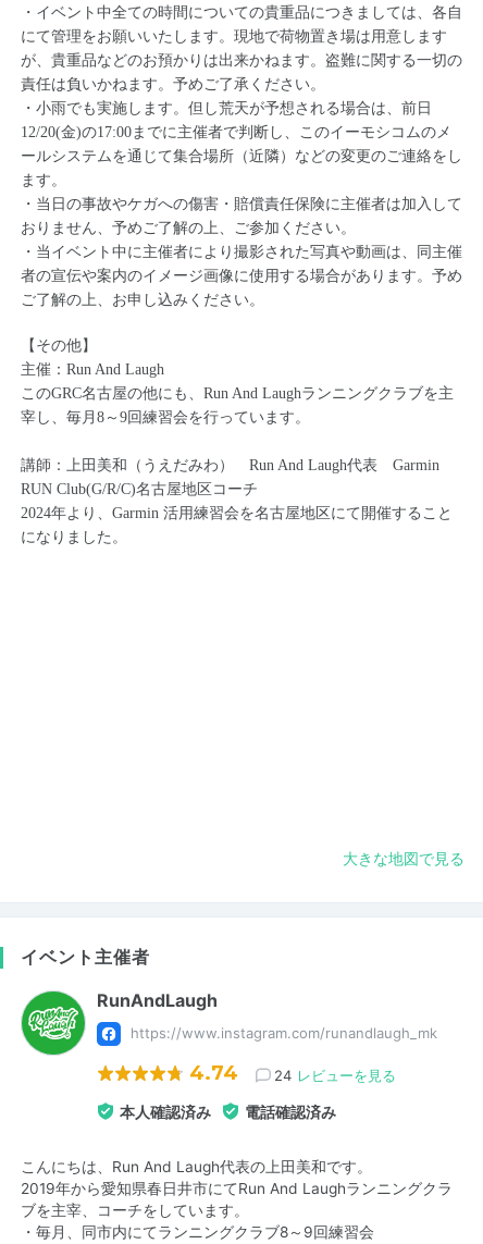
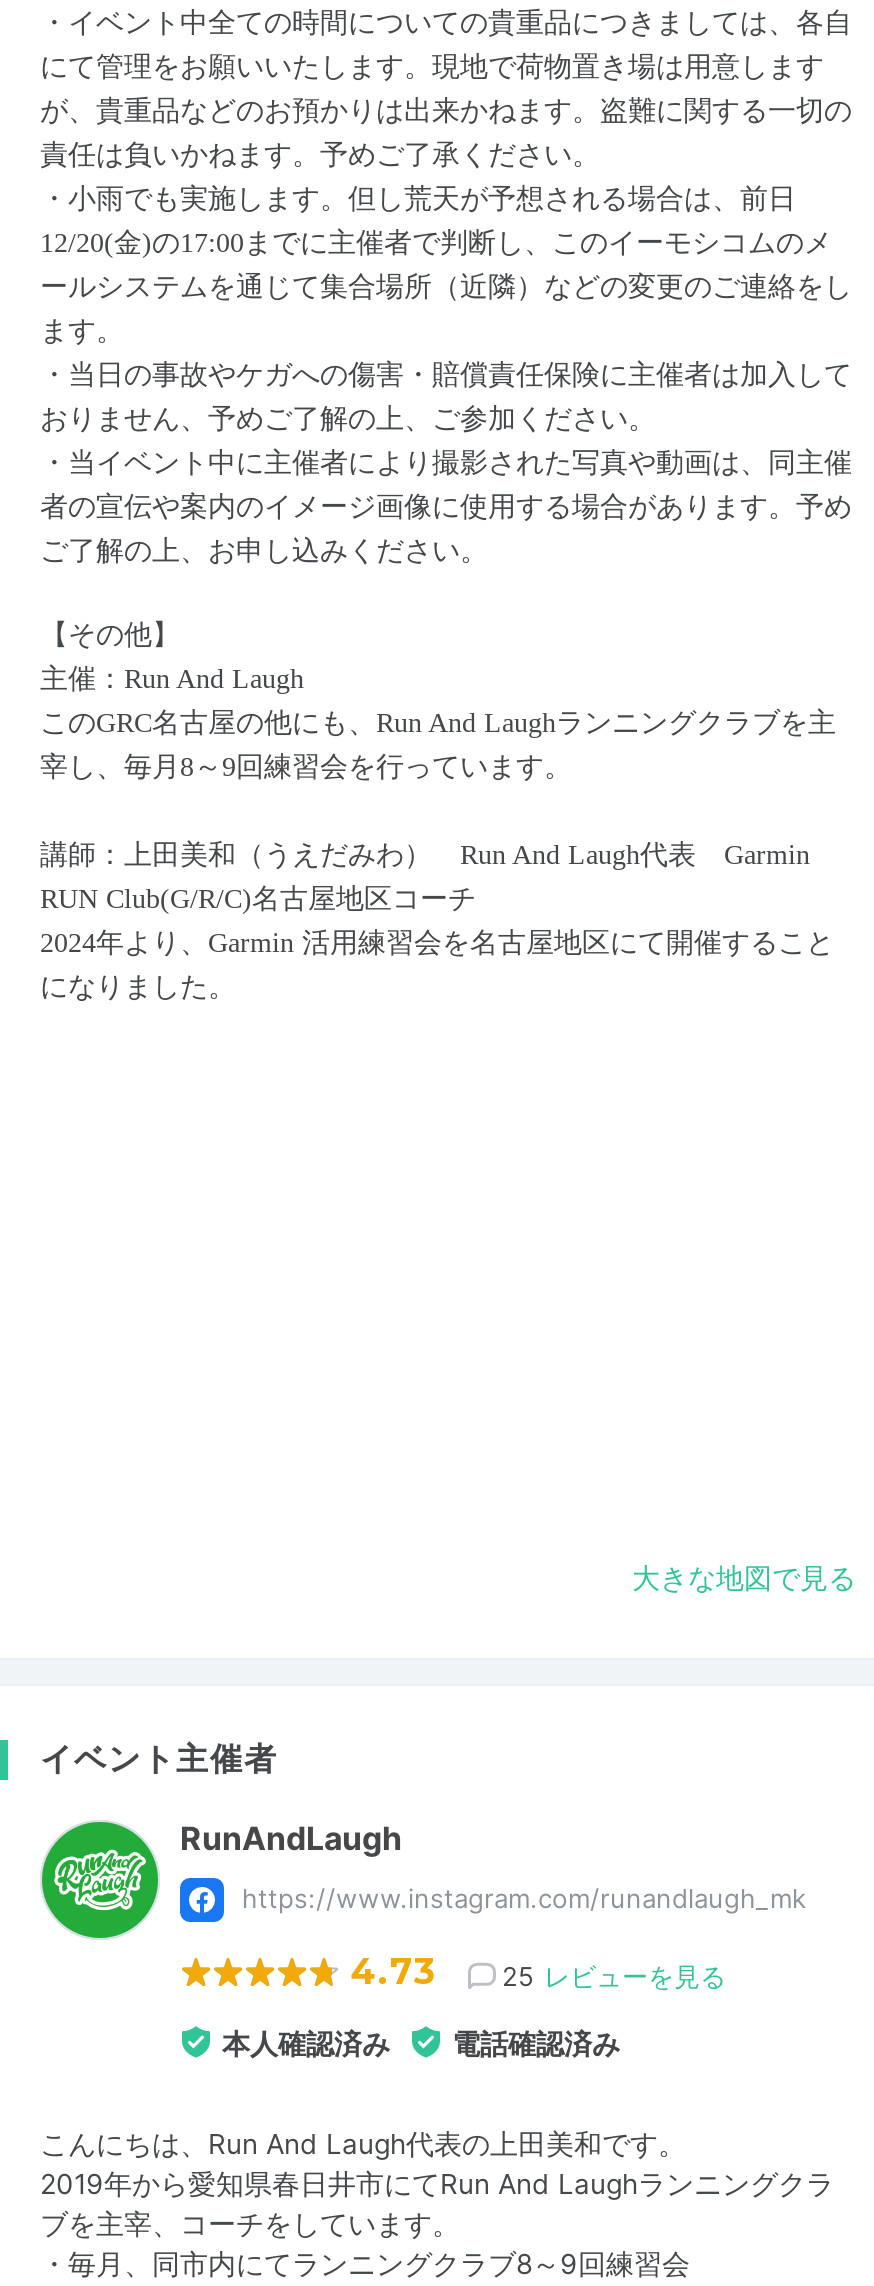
[189,1061,238,1085] 4.74 -> [350,1950,436,1994] 4.73
[274,1066,396,1084] 24 レビューを見る -> [502,1960,726,1992] 25 レビューを見る

